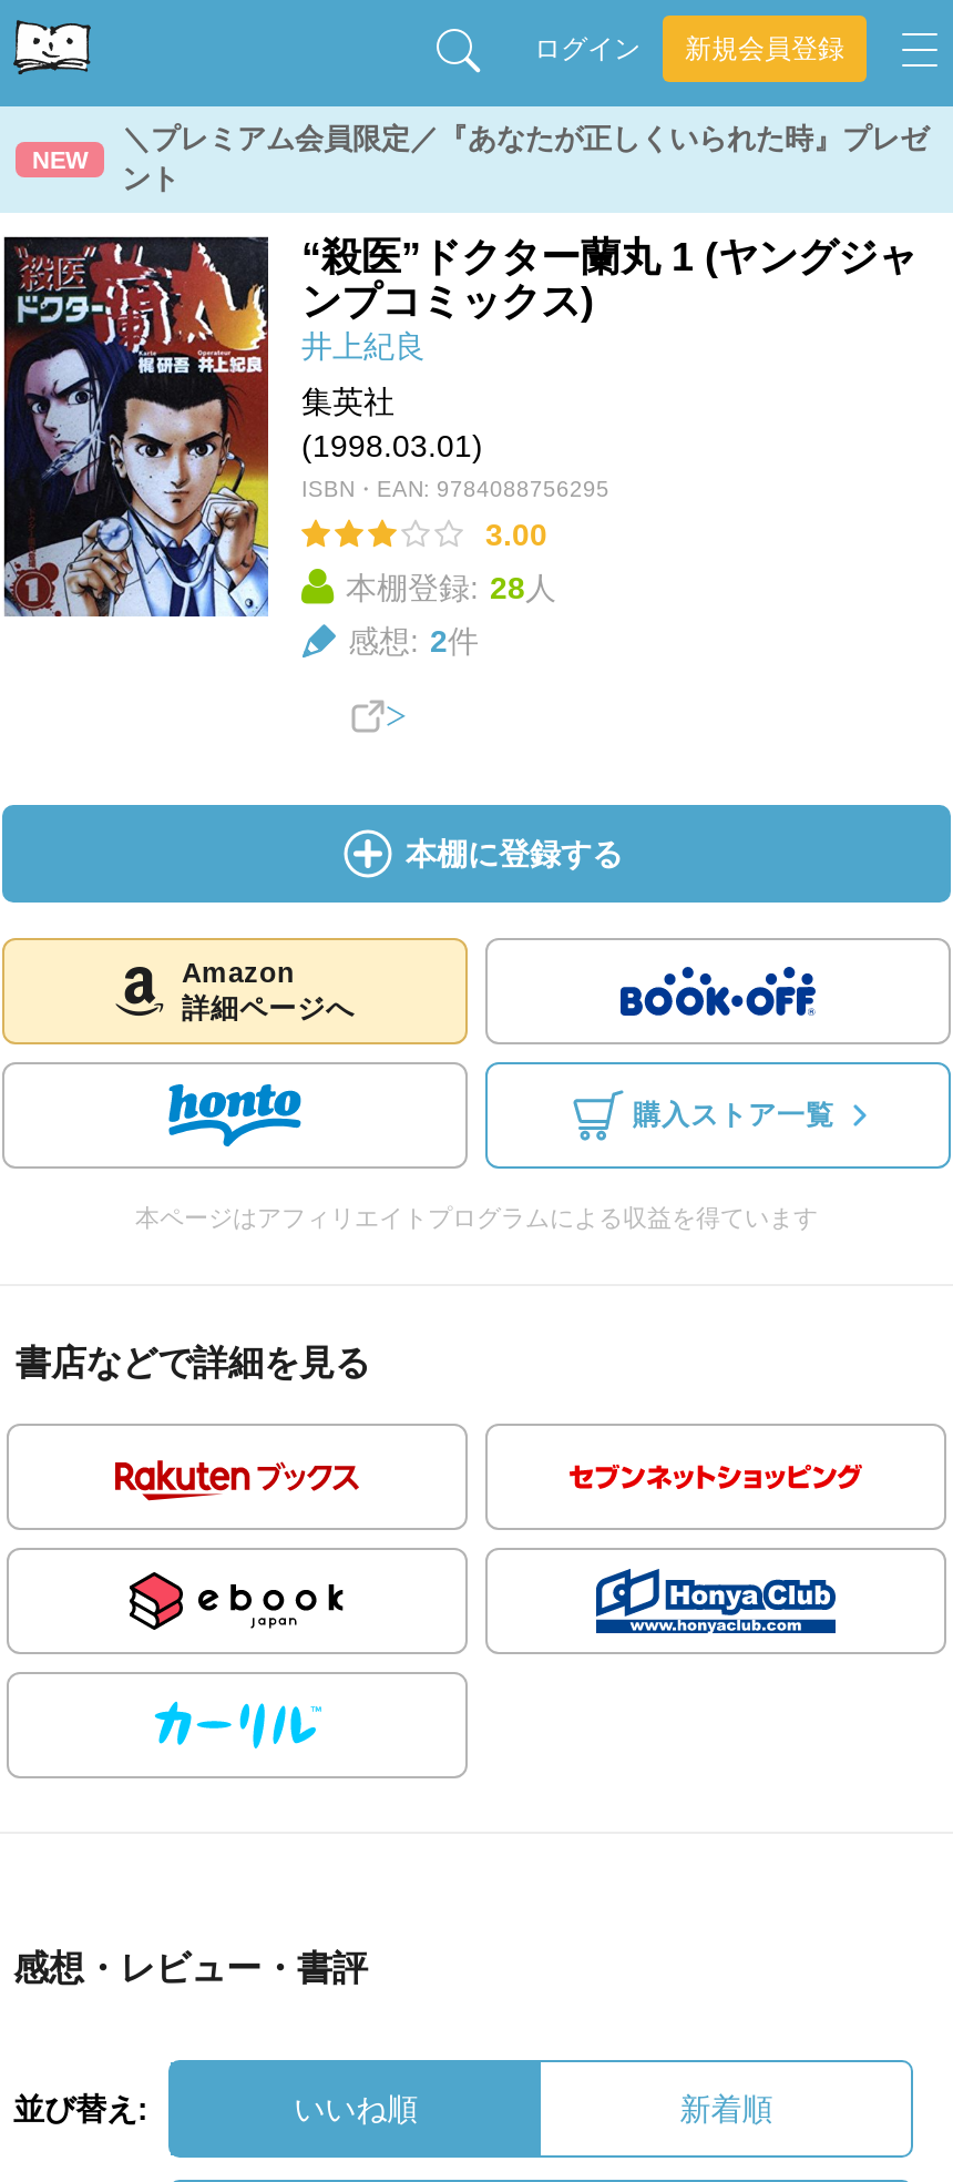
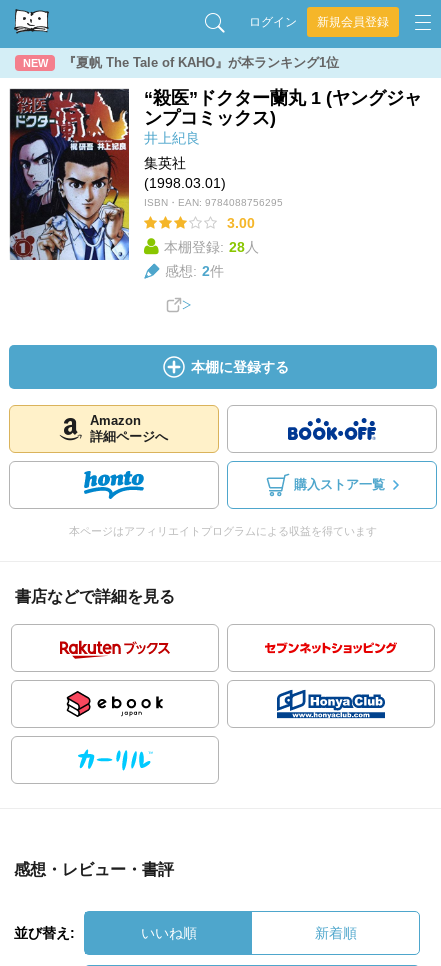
[122,122,929,195] ＼プレミアム会員限定／『あなたが正しくいられた時』プレゼ | ント -> [63,55,339,70] 『夏帆 The Tale of KAHO』が本ランキング1位

